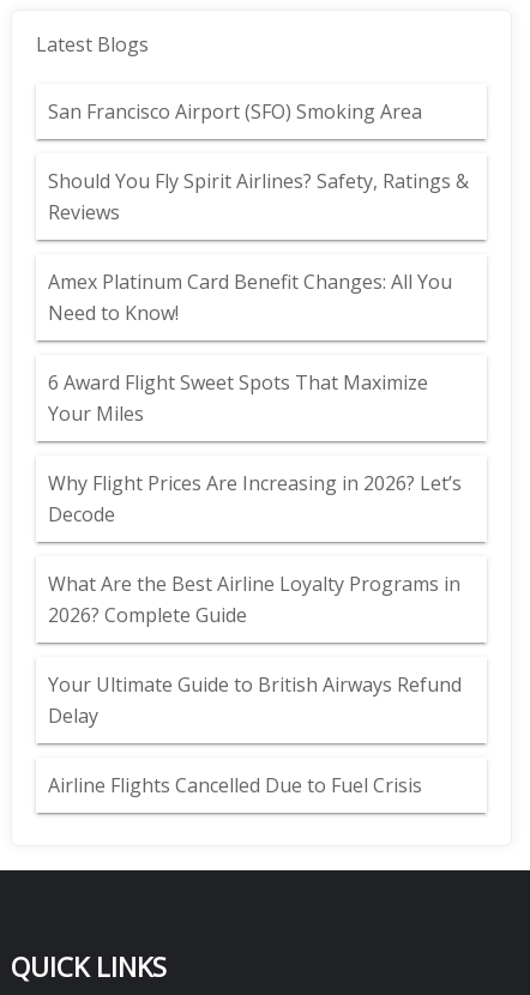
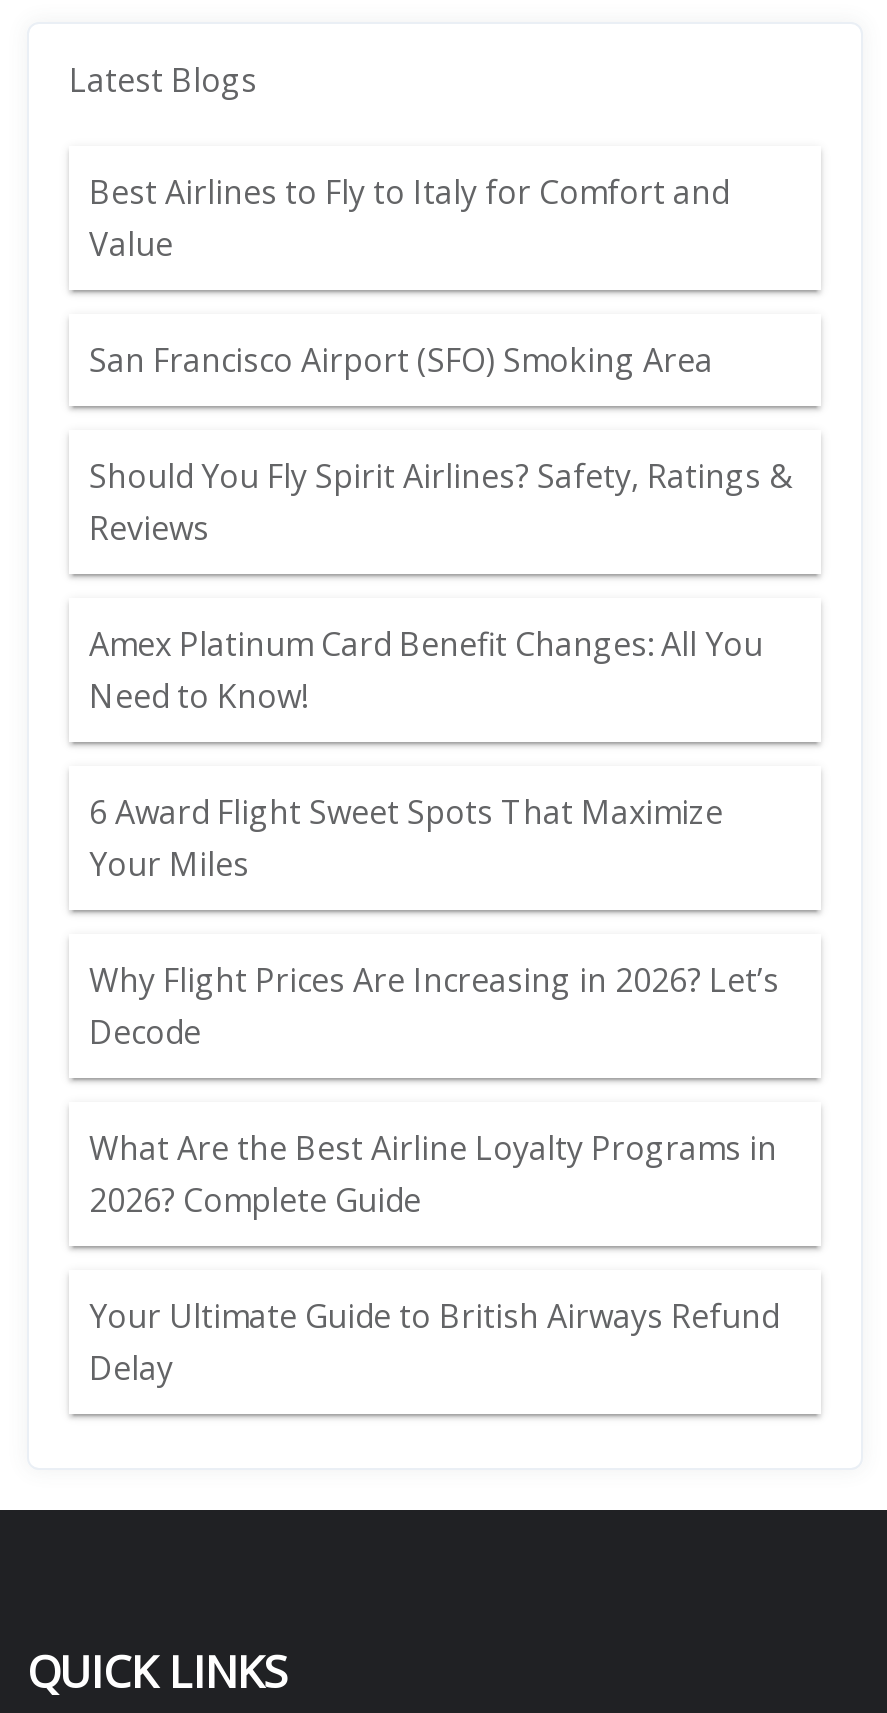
none -> [89,170,729,266] Best Airlines to Fly to Italy for Comfort and | Value
moved [48,98,469,729] -> [89,338,791,1390]: San Francisco Airport (SFO) Smoking Area | Should You Fly Spirit Airlines? Safety, Ratings & | Reviews | ... | Your Ultimate Guide to British Airways Refund | Delay
[48,772,422,798] Airline Flights Cancelled Due to Fuel Crisis -> none

